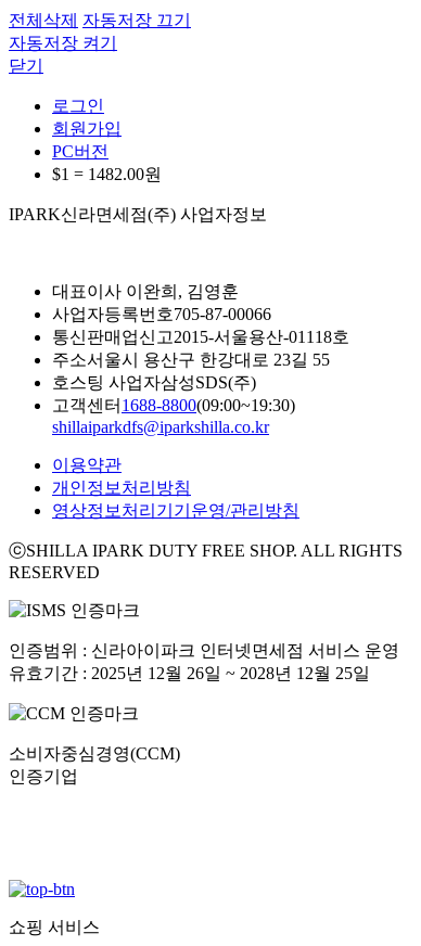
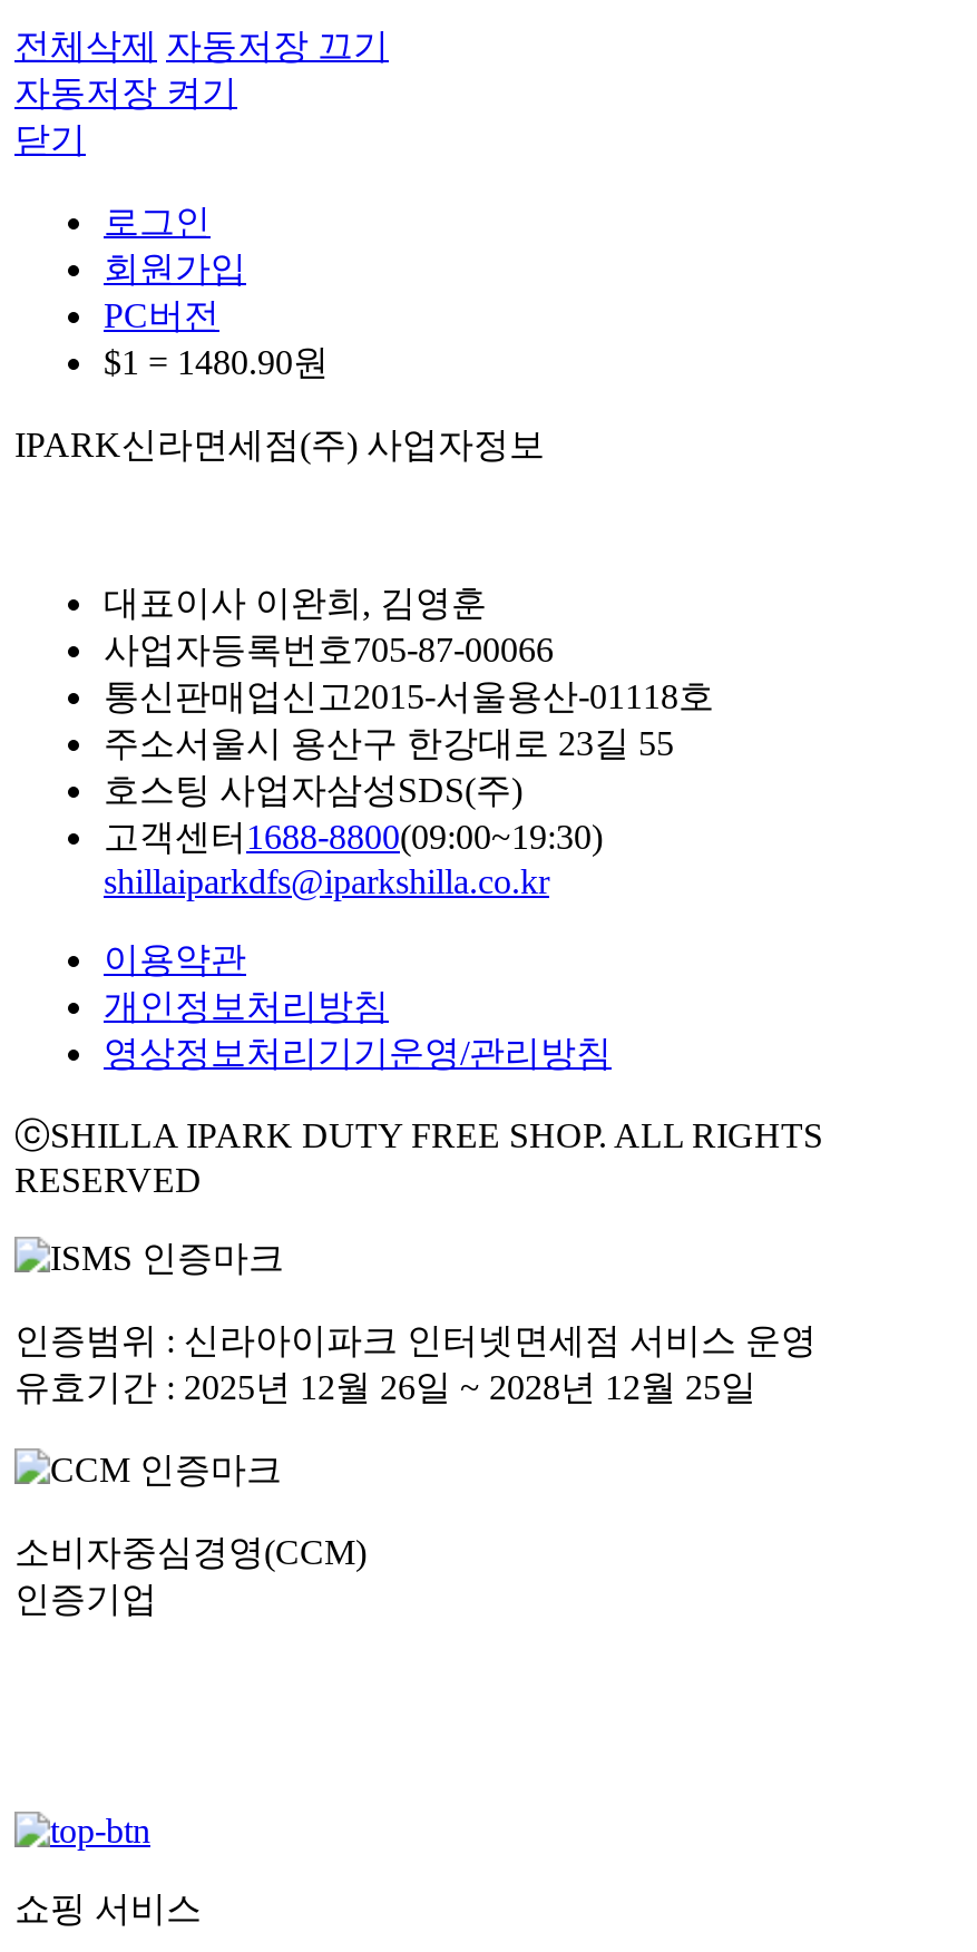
[52,165,162,183] $1 = 1482.00원 -> [104,343,329,381] $1 = 1480.90원

